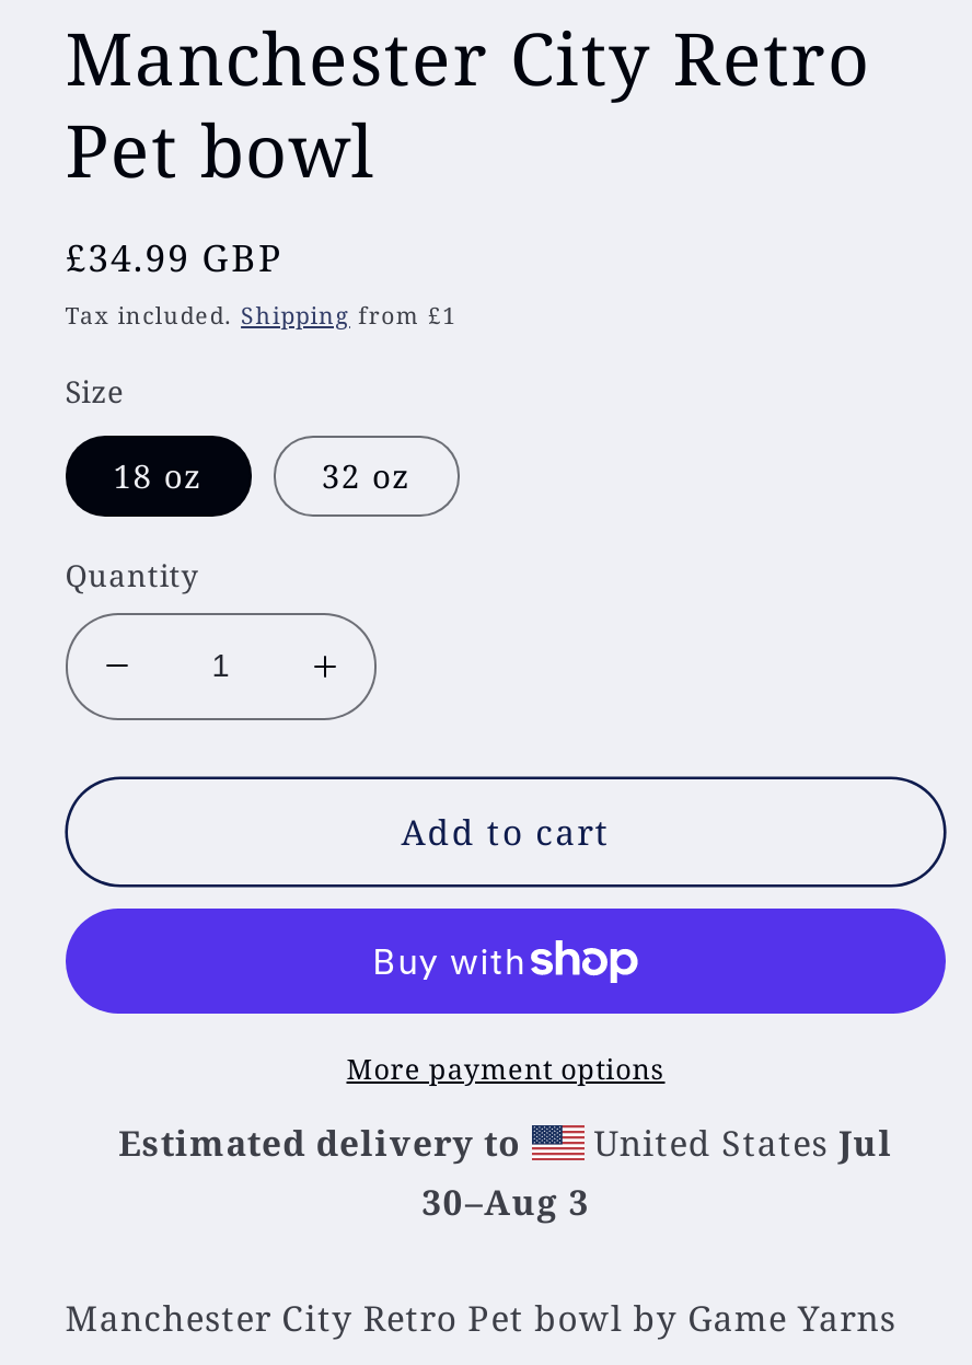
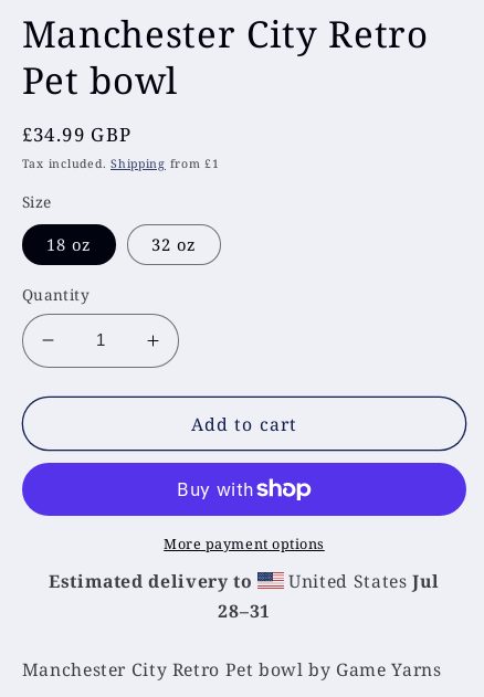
[422,1177,590,1225] 30–Aug 3 -> [218,598,271,623] 28–31

